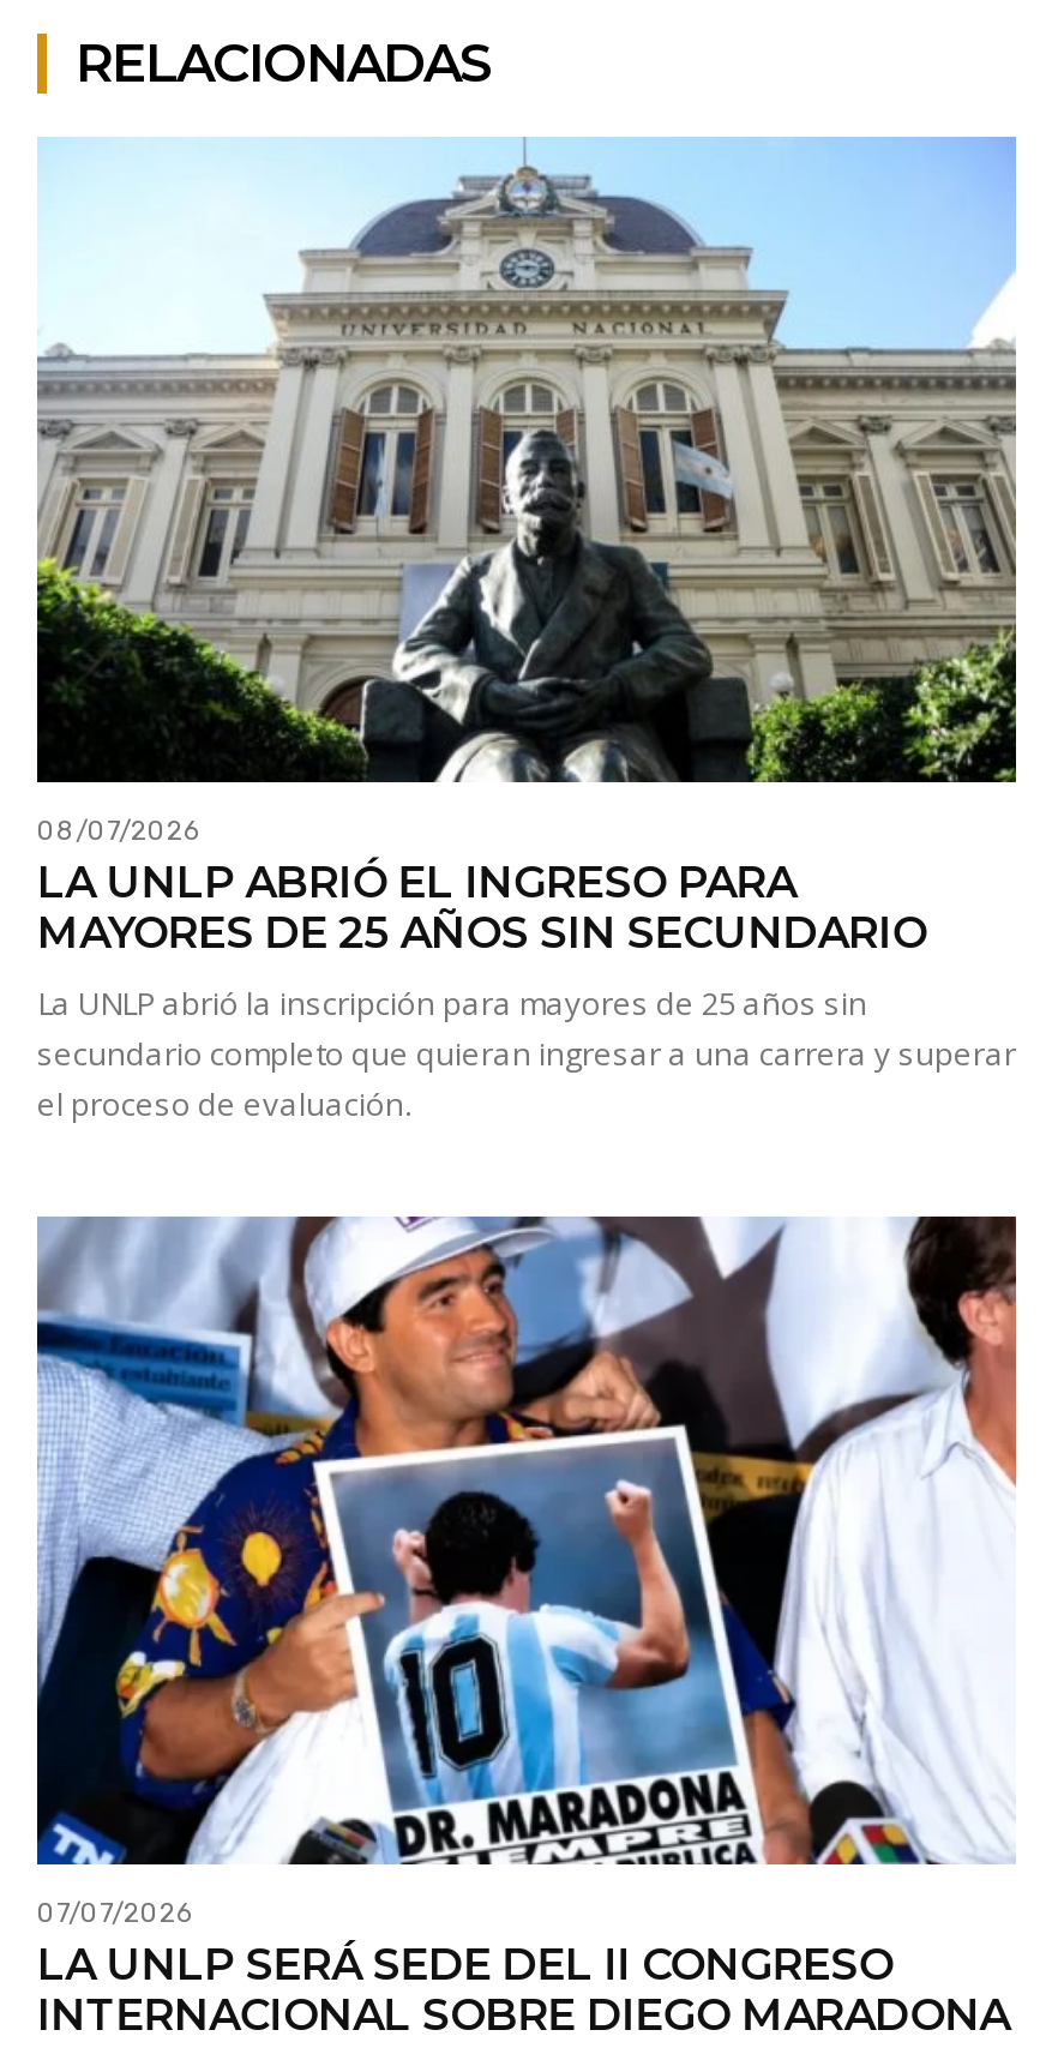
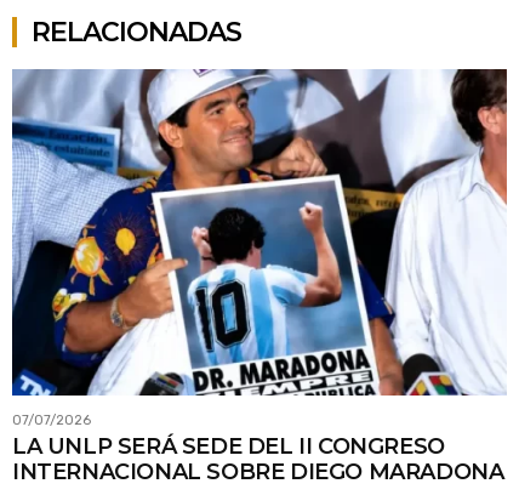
[35,137,1018,1127] [image] | 08/07/2026 | LA UNLP ABRIÓ EL INGRESO PARA | MAYORES DE 25 AÑOS SIN SECUNDARIO | La UNLP abrió la inscripción para mayores de 25 años sin | secundario completo que quieran ingresar a una carrera y superar | el proceso de evaluación. -> none

